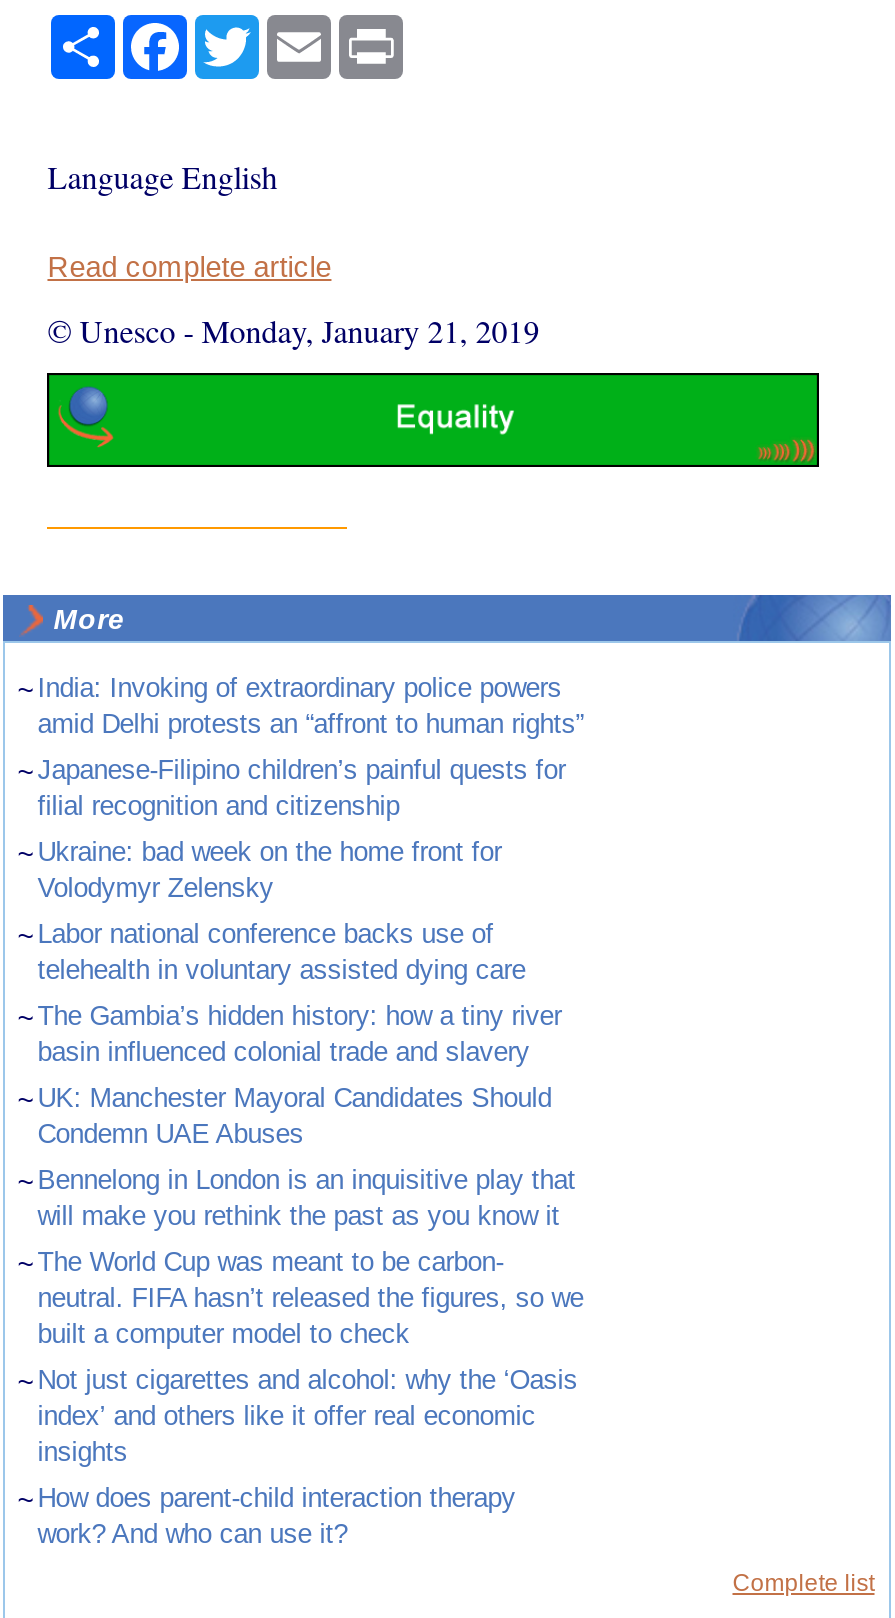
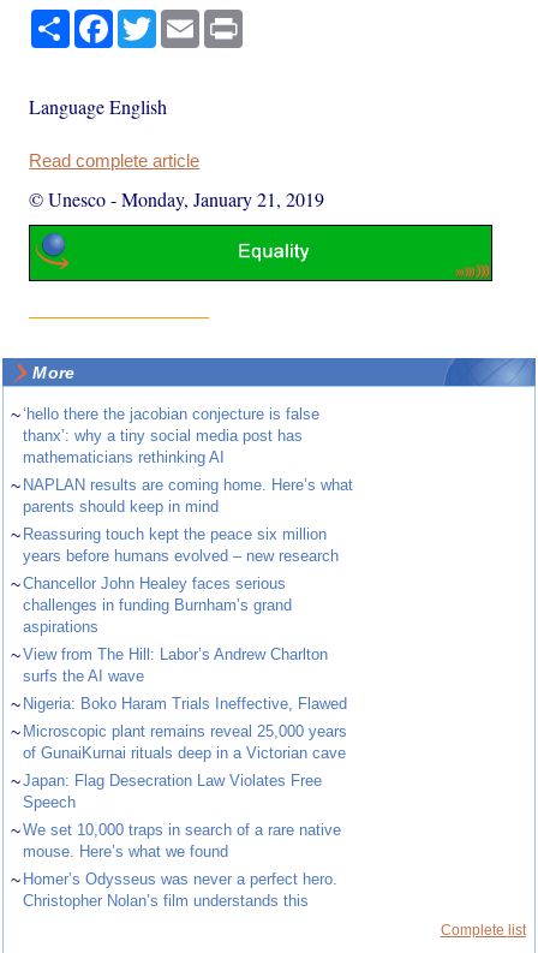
[17,674,583,1550] ~ India: Invoking of extraordinary police powers | amid Delhi protests an “affront to human rights” | ~ Japanese-Filipino children’s painful quests for | filial recognition and citizenship | ~ Ukraine: bad week on the home front for | Volodymyr Zelensky | ~ Labor national conference backs use of | telehealth in voluntary assisted dying care | ~ The Gambia’s hidden history: how a tiny river | basin influenced colonial trade and slavery | ~ UK: Manchester Mayoral Candidates Should | Condemn UAE Abuses | ~ Bennelong in London is an inquisitive play that | will make you rethink the past as you know it | ~ The World Cup was meant to be carbon- | neutral. FIFA hasn’t released the figures, so we | built a computer model to check | ~ Not just cigarettes and alcohol: why the ‘Oasis | index’ and others like it offer real economic | insights | ~ How does parent-child interaction therapy | work? And who can use it? -> [11,406,353,910] ~ ‘hello there the jacobian conjecture is false | thanx’: why a tiny social media post has | mathematicians rethinking AI | ~ NAPLAN results are coming home. Here’s what | parents should keep in mind | ~ Reassuring touch kept the peace six million | years before humans evolved – new research | ~ Chancellor John Healey faces serious | challenges in funding Burnham’s grand | aspirations | ~ View from The Hill: Labor’s Andrew Charlton | surfs the AI wave | ~ Nigeria: Boko Haram Trials Ineffective, Flawed | ~ Microscopic plant remains reveal 25,000 years | of GunaiKurnai rituals deep in a Victorian cave | ~ Japan: Flag Desecration Law Violates Free | Speech | ~ We set 10,000 traps in search of a rare native | mouse. Here’s what we found | ~ Homer’s Odysseus was never a perfect hero. | Christopher Nolan’s film understands this

